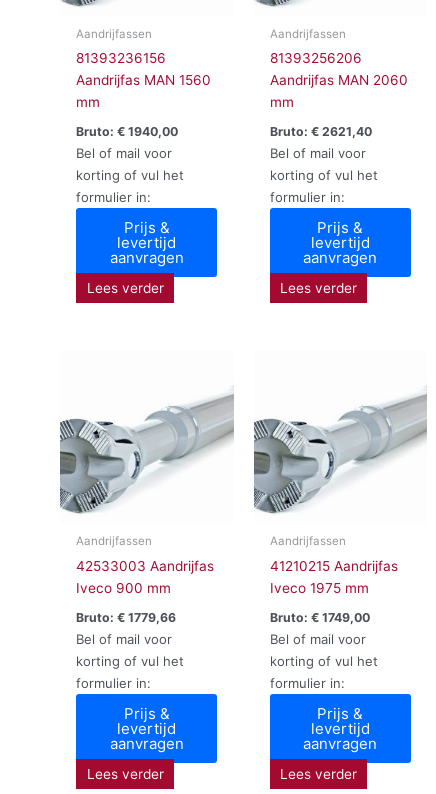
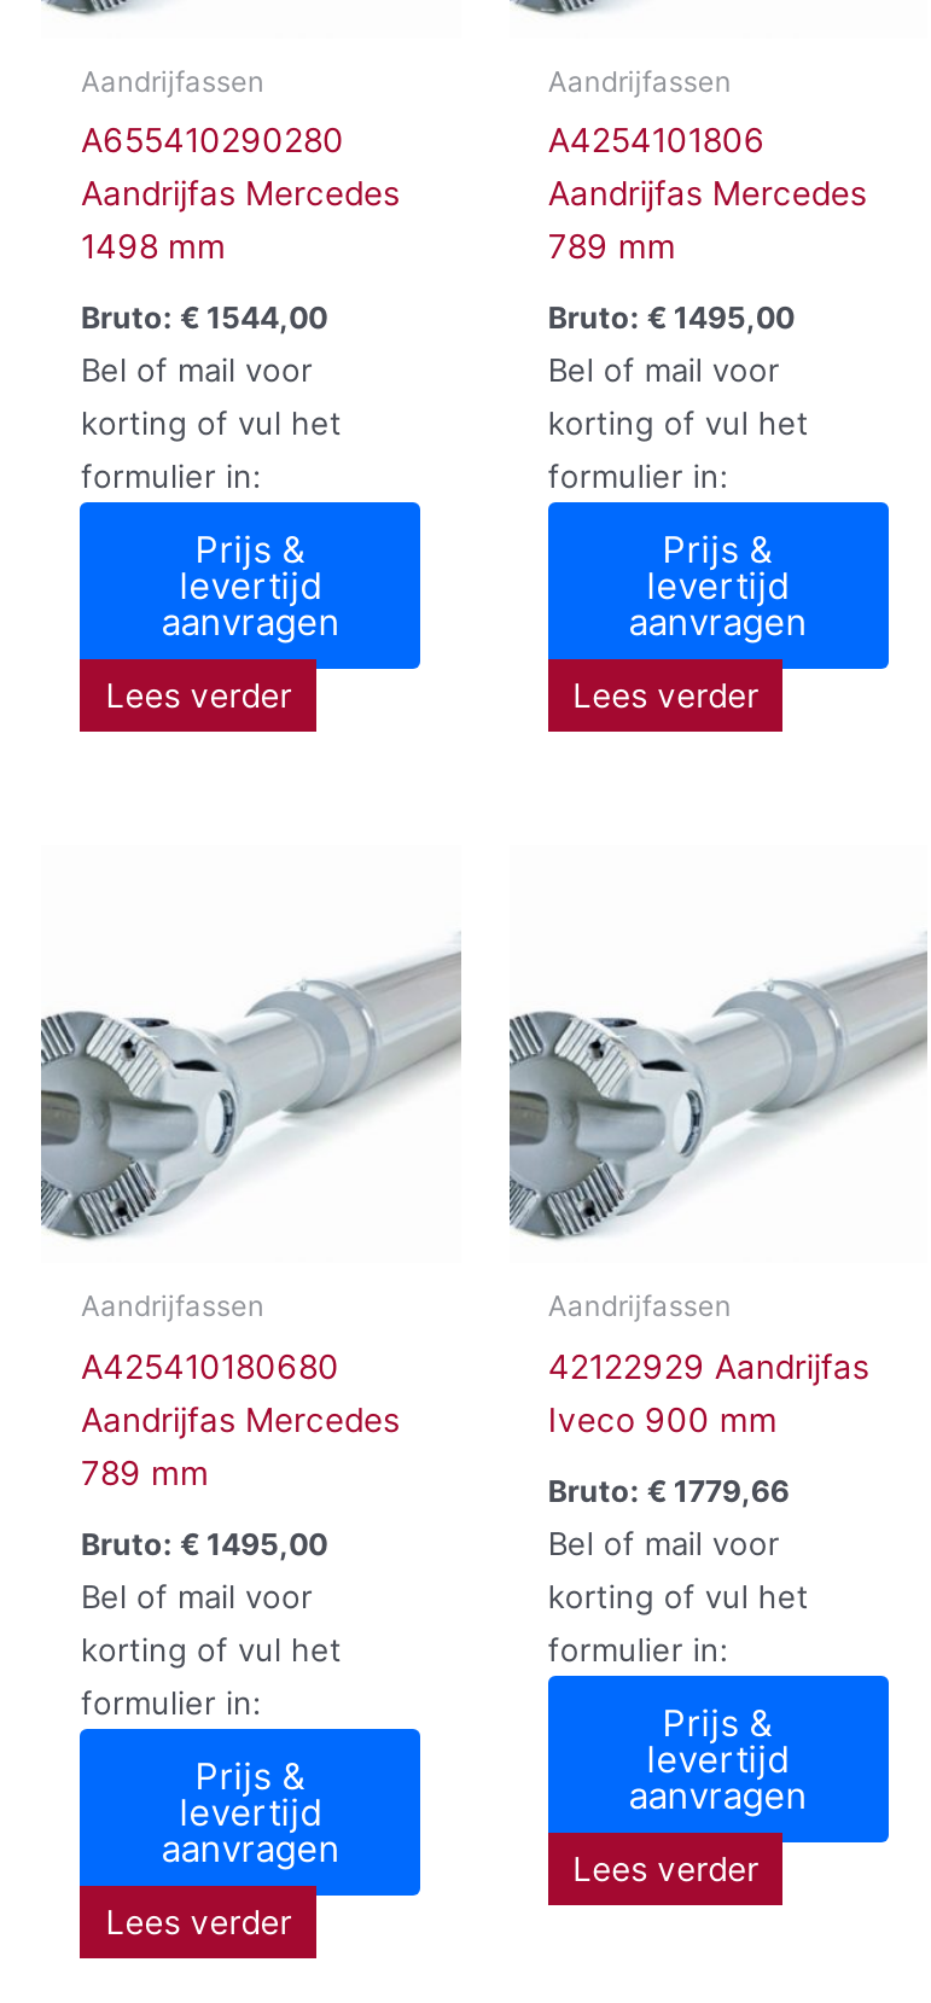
[76,50,211,110] 81393236156 | Aandrijfas MAN 1560 | mm -> [81,122,399,267] A655410290280 | Aandrijfas Mercedes | 1498 mm
[270,50,408,110] 81393256206 | Aandrijfas MAN 2060 | mm -> [548,122,867,267] A4254101806 | Aandrijfas Mercedes | 789 mm
[76,124,178,139] Bruto: €1940,00 -> [81,300,327,336] Bruto: €1544,00
[270,124,372,139] Bruto: €2621,40 -> [548,300,794,336] Bruto: €1495,00
[76,558,214,596] 42533003 Aandrijfas | Iveco 900 mm -> [81,1348,399,1493] A425410180680 | Aandrijfas Mercedes | 789 mm
[270,558,398,574] 41210215 Aandrijfas -> [548,1348,869,1386] 42122929 Aandrijfas
[270,580,369,596] Iveco 1975 mm -> [548,1401,777,1439] Iveco 900 mm
[76,610,176,625] Bruto: €1779,66 -> [81,1526,327,1562] Bruto: €1495,00
[270,610,370,625] Bruto: €1749,00 -> [548,1473,789,1509] Bruto: €1779,66

